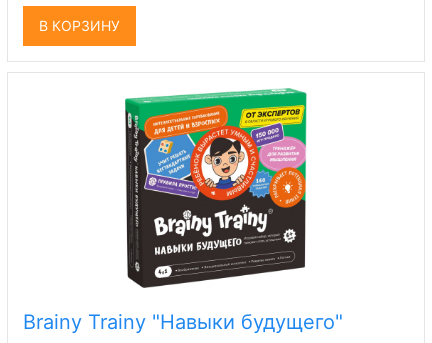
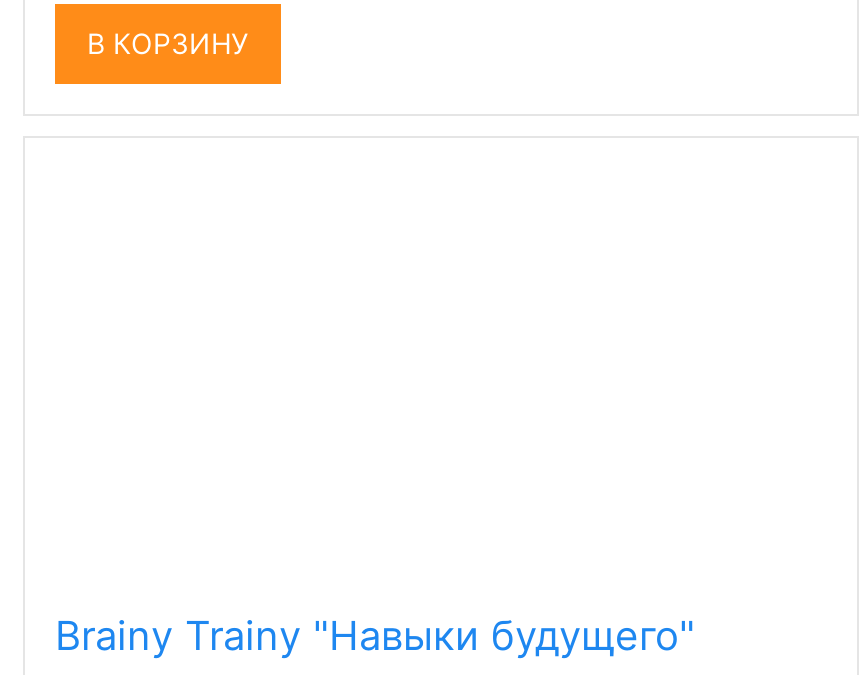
[124,87,308,289] [image] -> none

